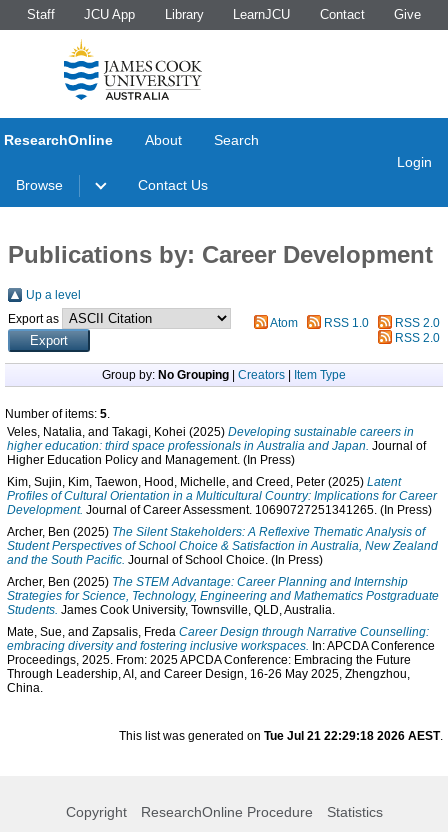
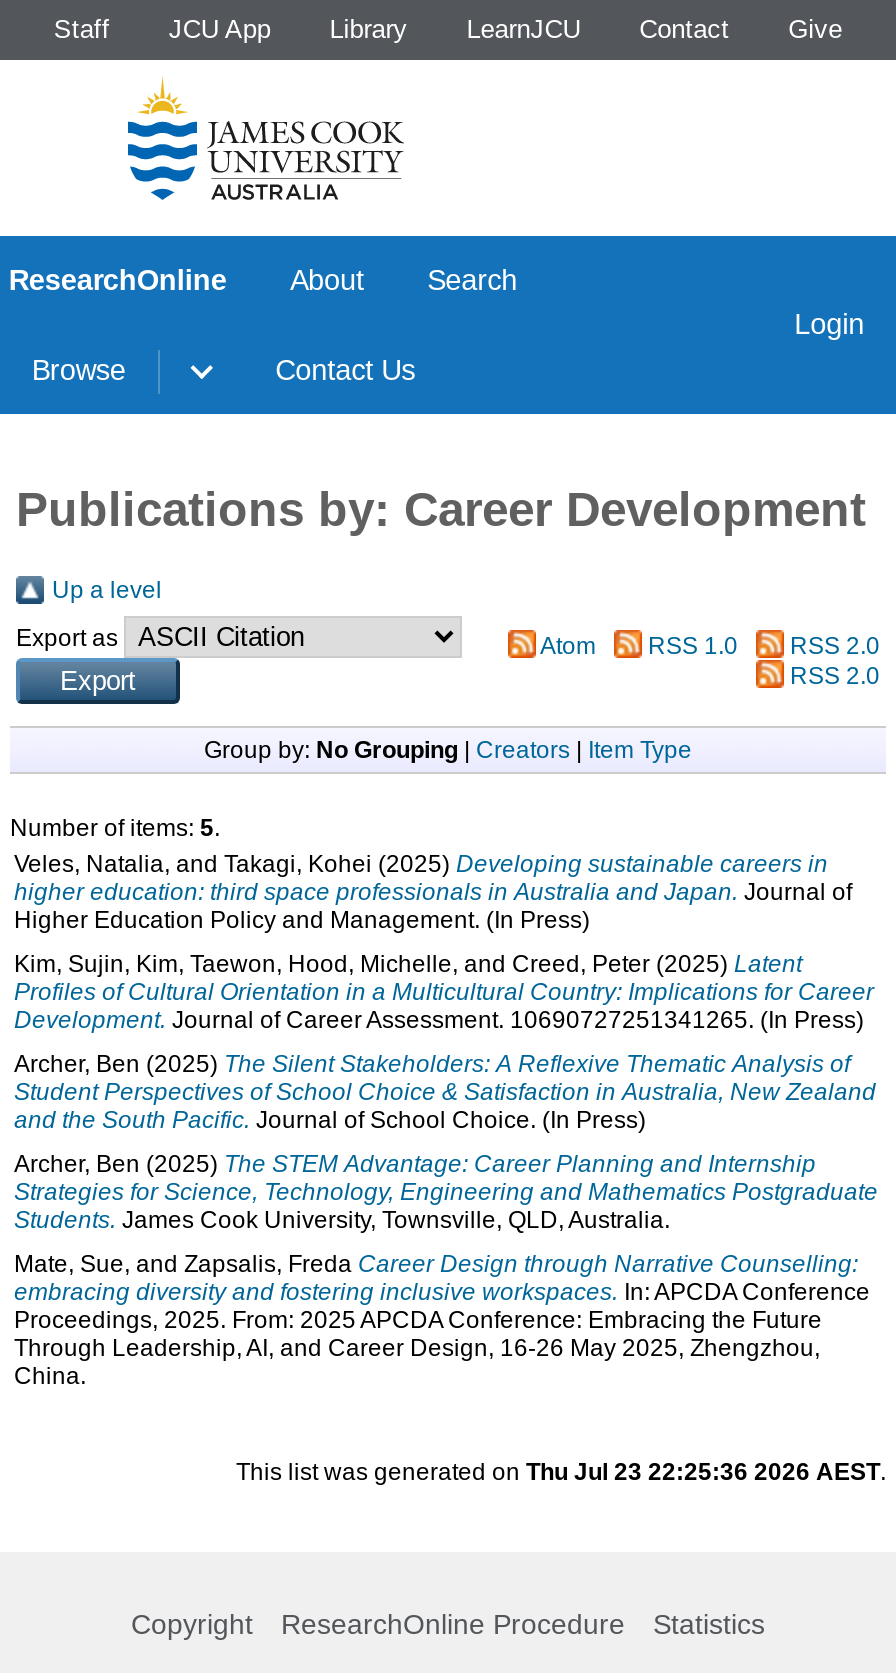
[119,729,443,743] This list was generated on Tue Jul 21 22:29:18 2026 AEST. -> [236,1459,886,1487] This list was generated on Thu Jul 23 22:25:36 2026 AEST.

